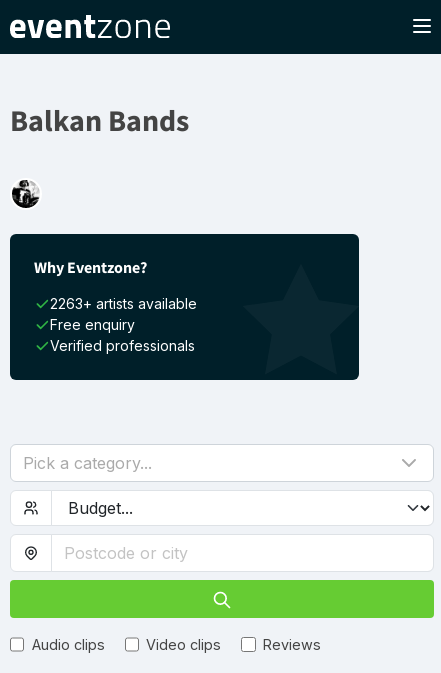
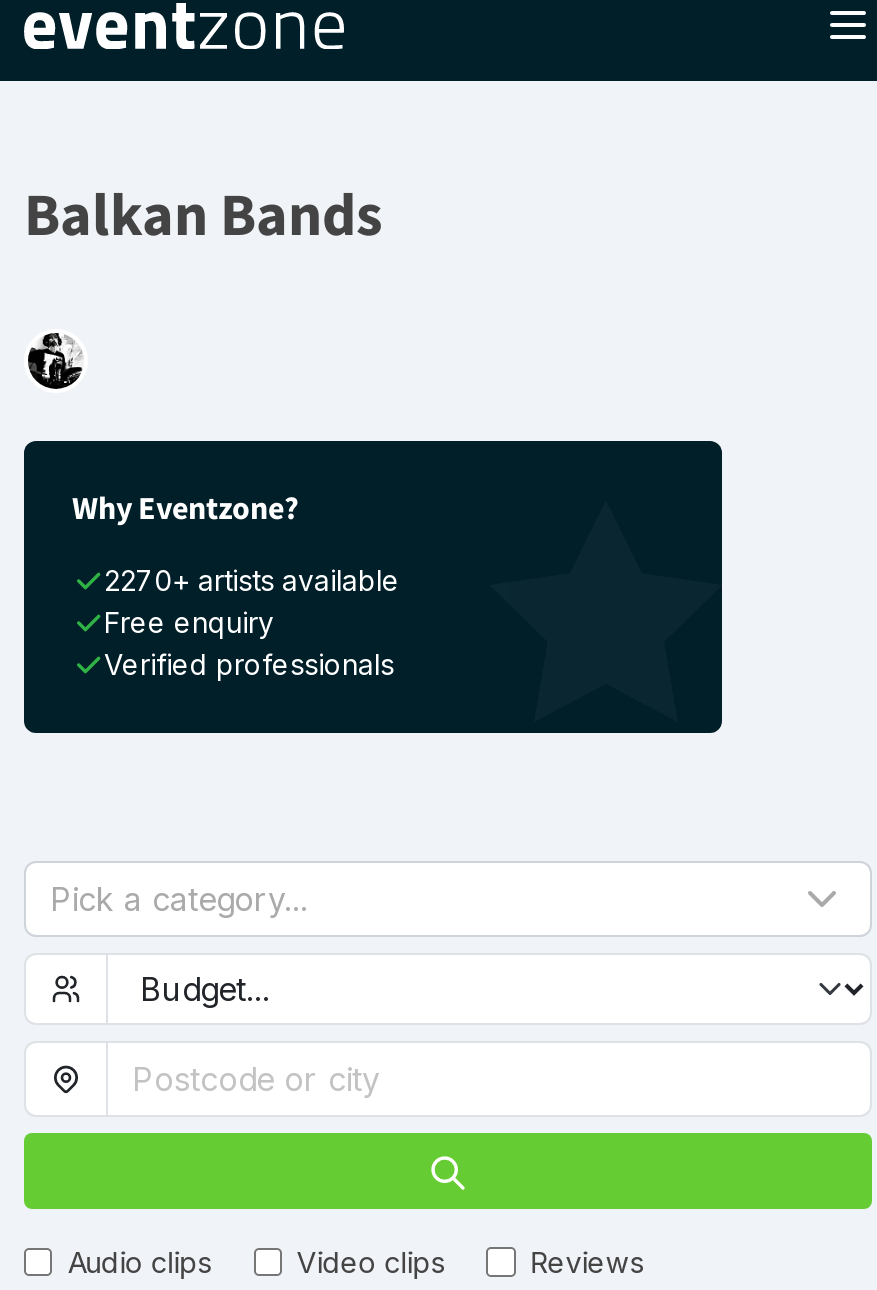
[50,295,197,312] 2263+ artists available -> [104,563,400,597] 2270+ artists available

